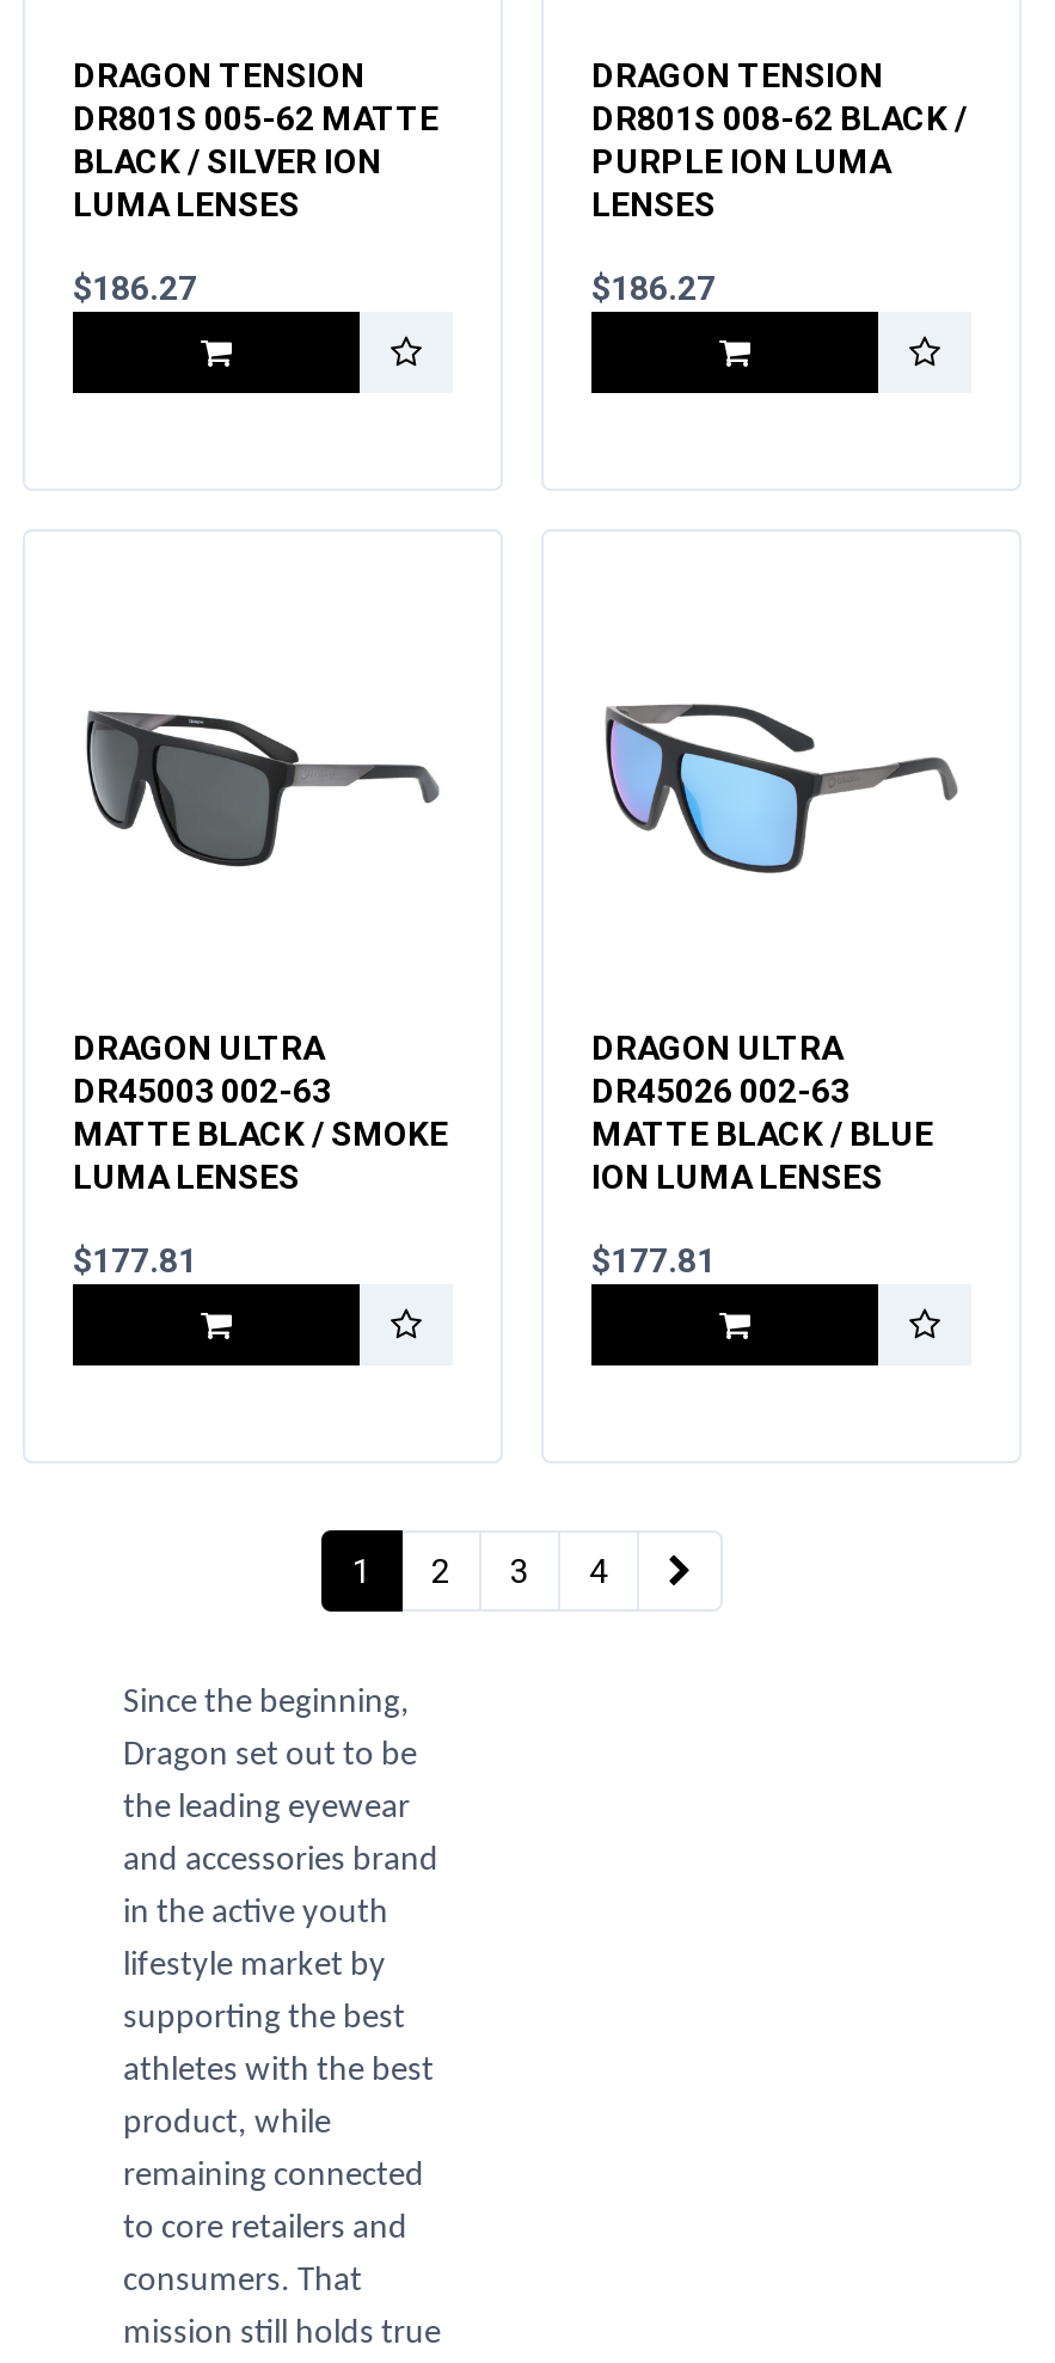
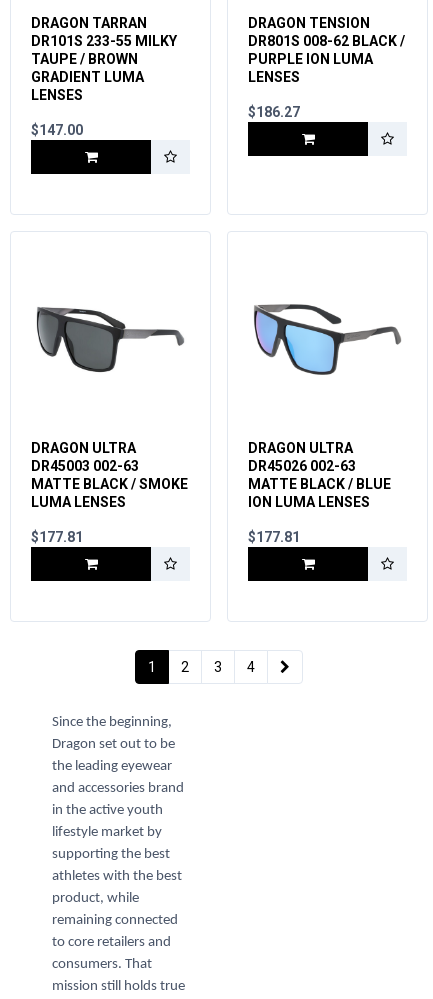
[73,56,438,223] DRAGON TENSION | DR801S 005-62 MATTE | BLACK / SILVER ION | LUMA LENSES -> [31,15,177,103] DRAGON TARRAN | DR101S 233-55 MILKY | TAUPE / BROWN | GRADIENT LUMA | LENSES
[73,269,197,307] $186.27 -> [31,122,83,138] $147.00

